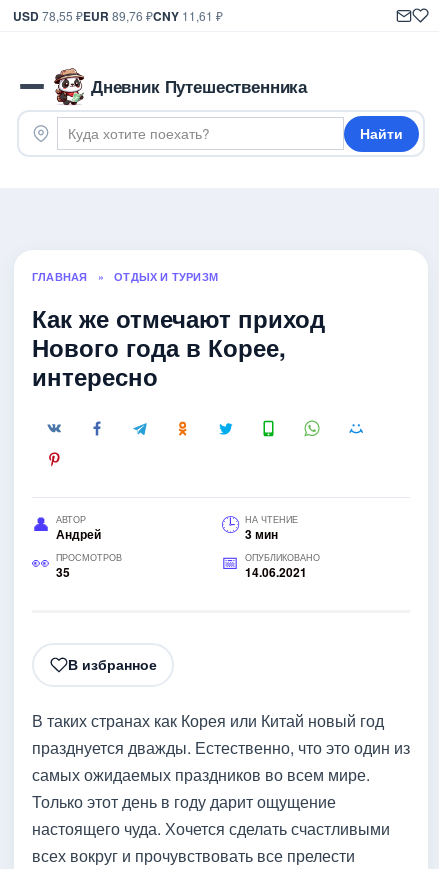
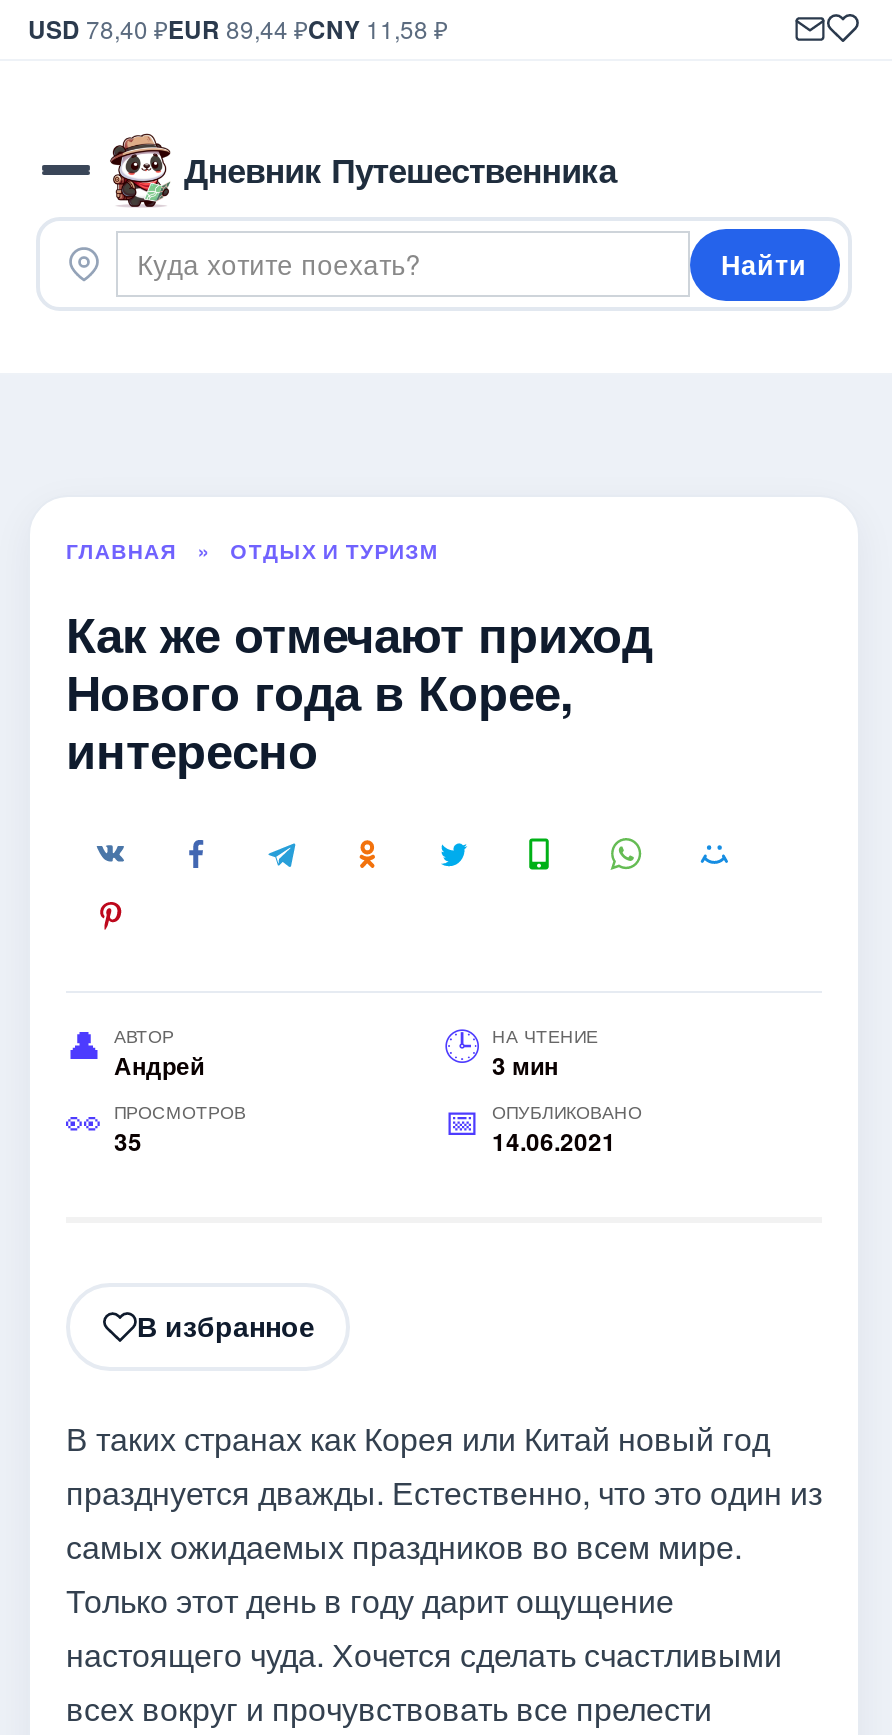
[13,6,223,24] USD 78,55 ₽EUR 89,76 ₽CNY 11,61 ₽ -> [28,10,448,46] USD 78,40 ₽EUR 89,44 ₽CNY 11,58 ₽

